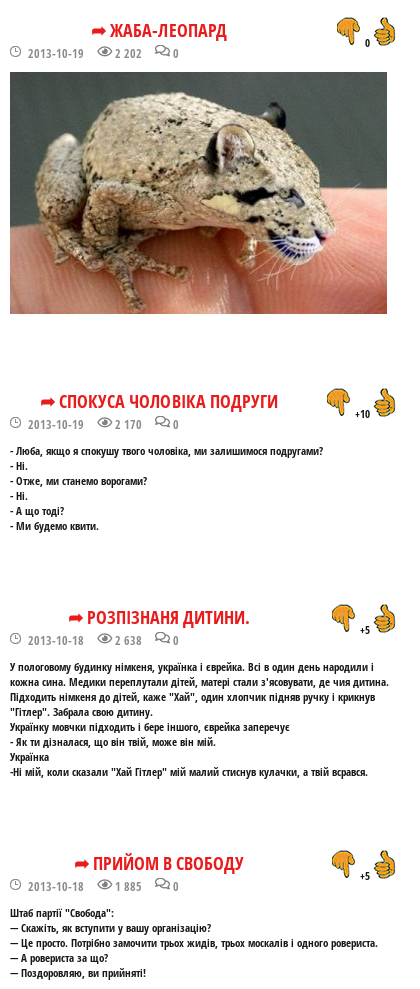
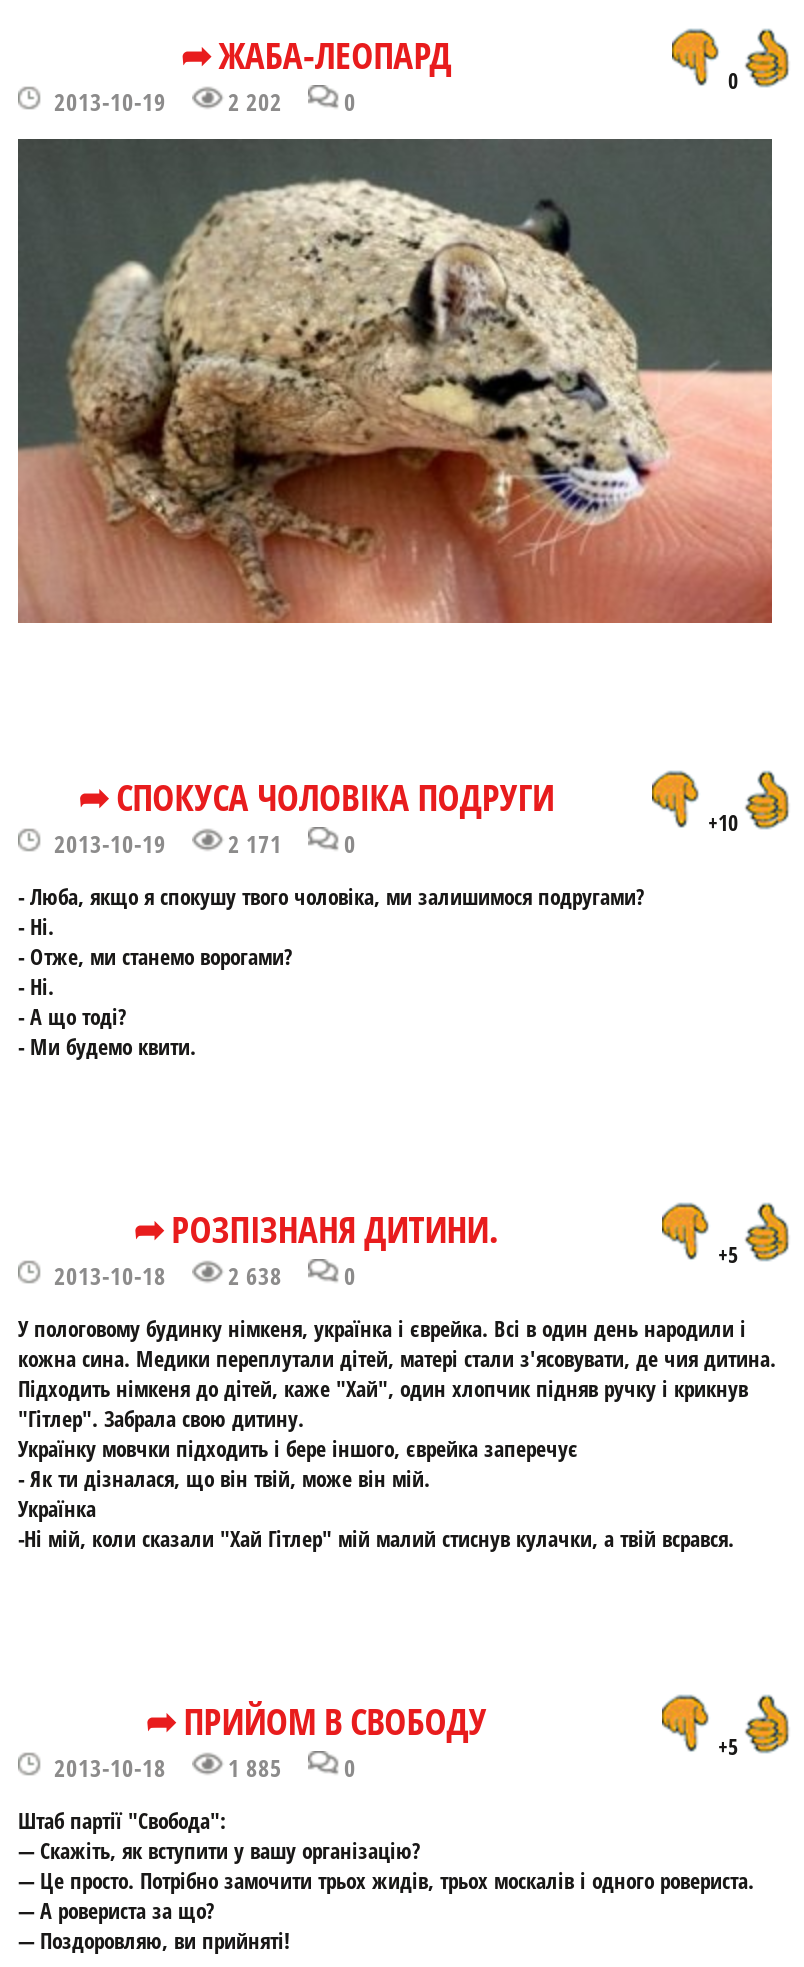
[28,416,179,433] 2013-10-19 2 170 0 -> [54,827,356,861] 2013-10-19 2 171 0

